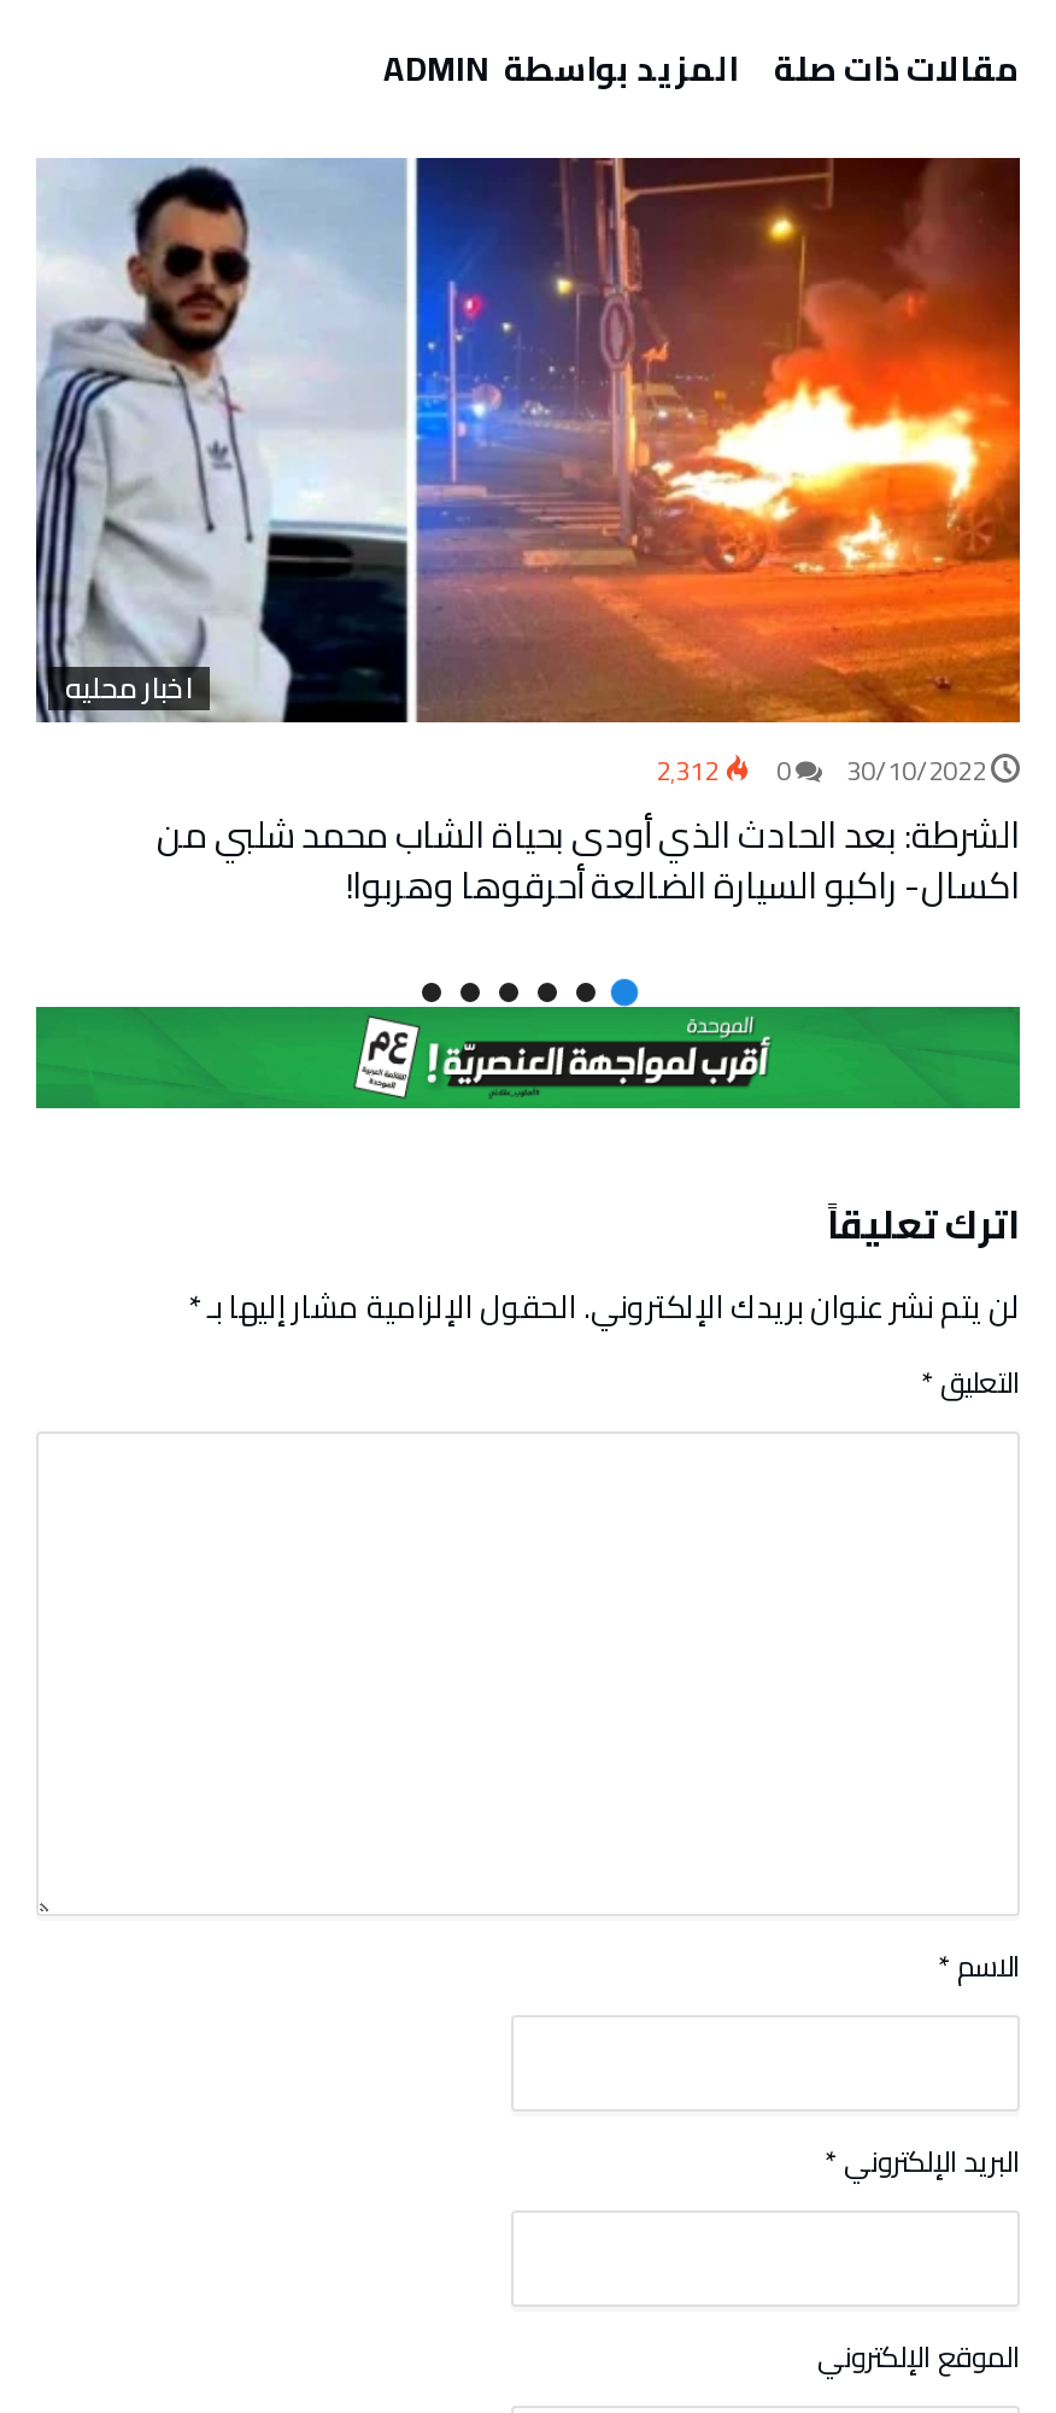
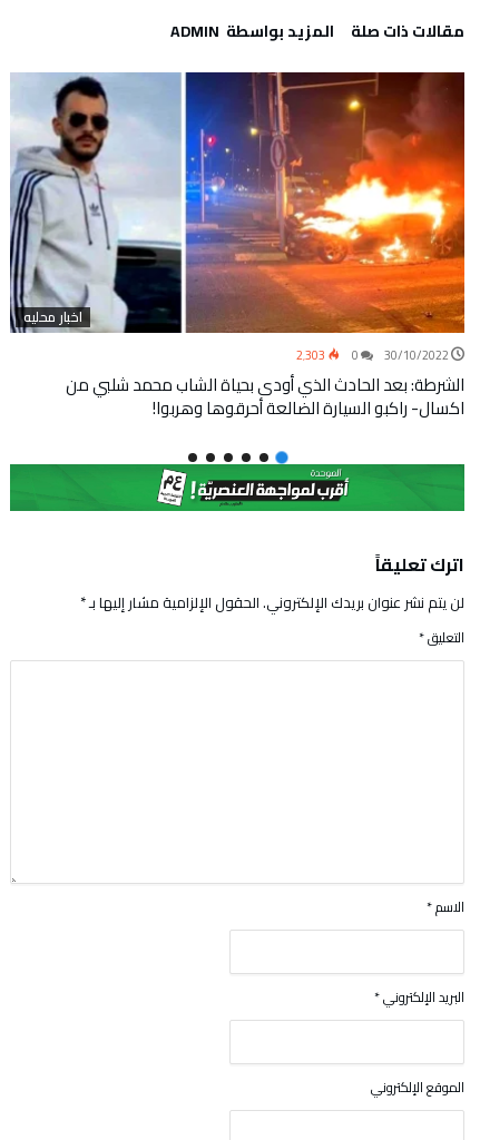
[656,747,718,795] 2٬312 -> [296,344,325,366] 2٬303

